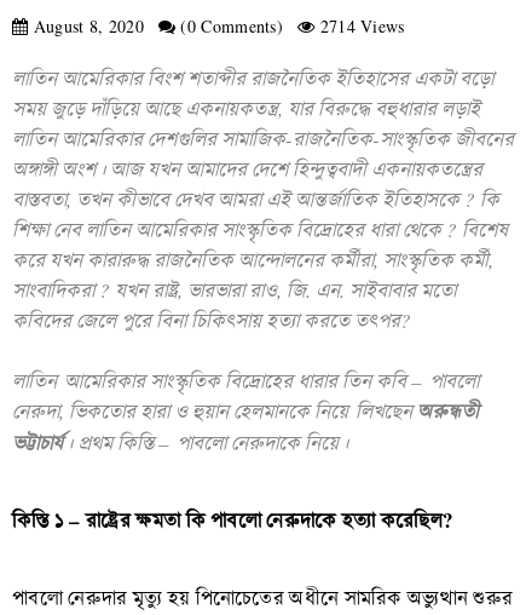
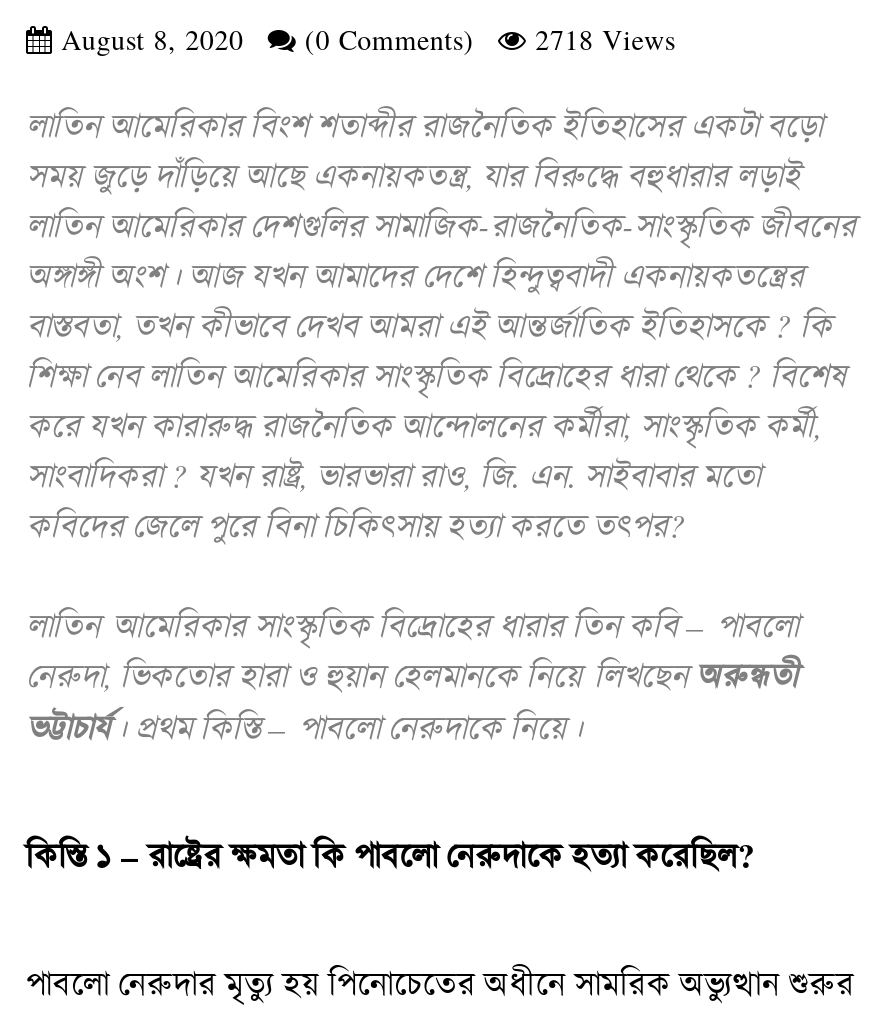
[28,14,405,37] August 8, 2020 (0 Comments) 2714 Views -> [53,19,675,57] August 8, 2020 (0 Comments) 2718 Views

